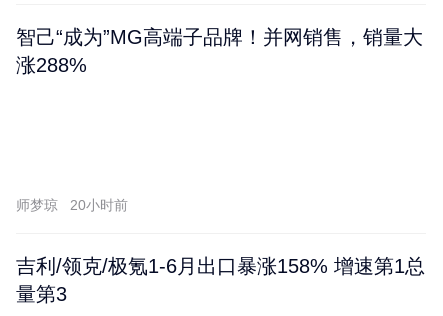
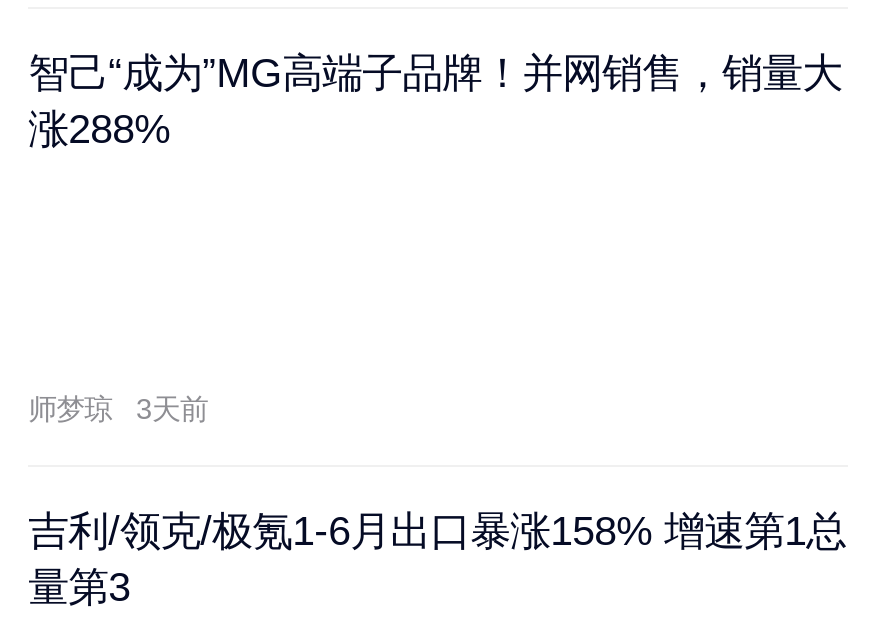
[16,197,128,213] 师梦琼 20小时前 -> [28,393,208,425] 师梦琼 3天前

